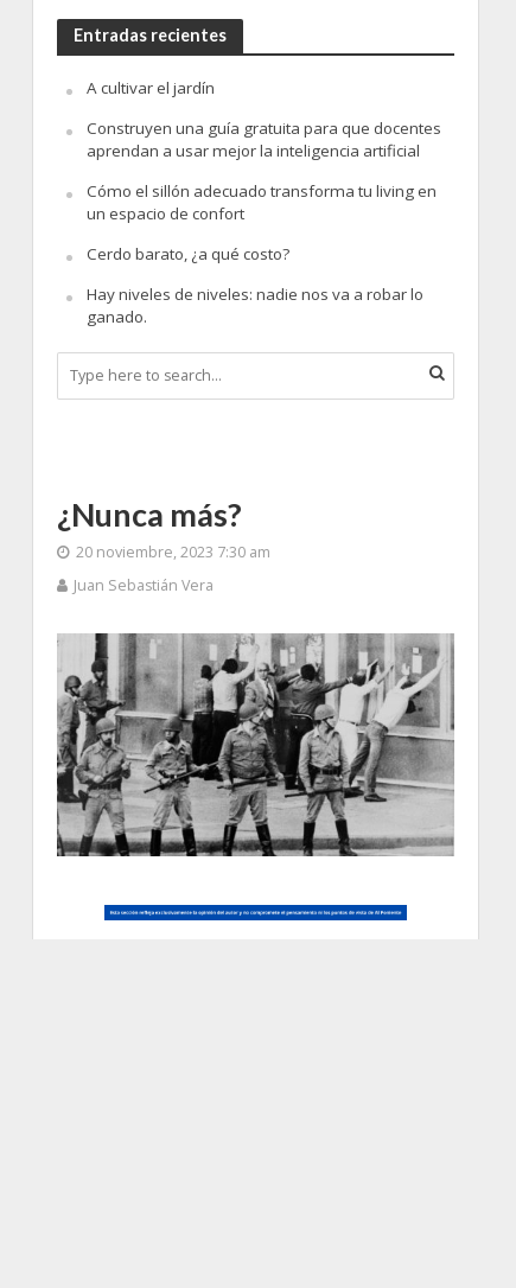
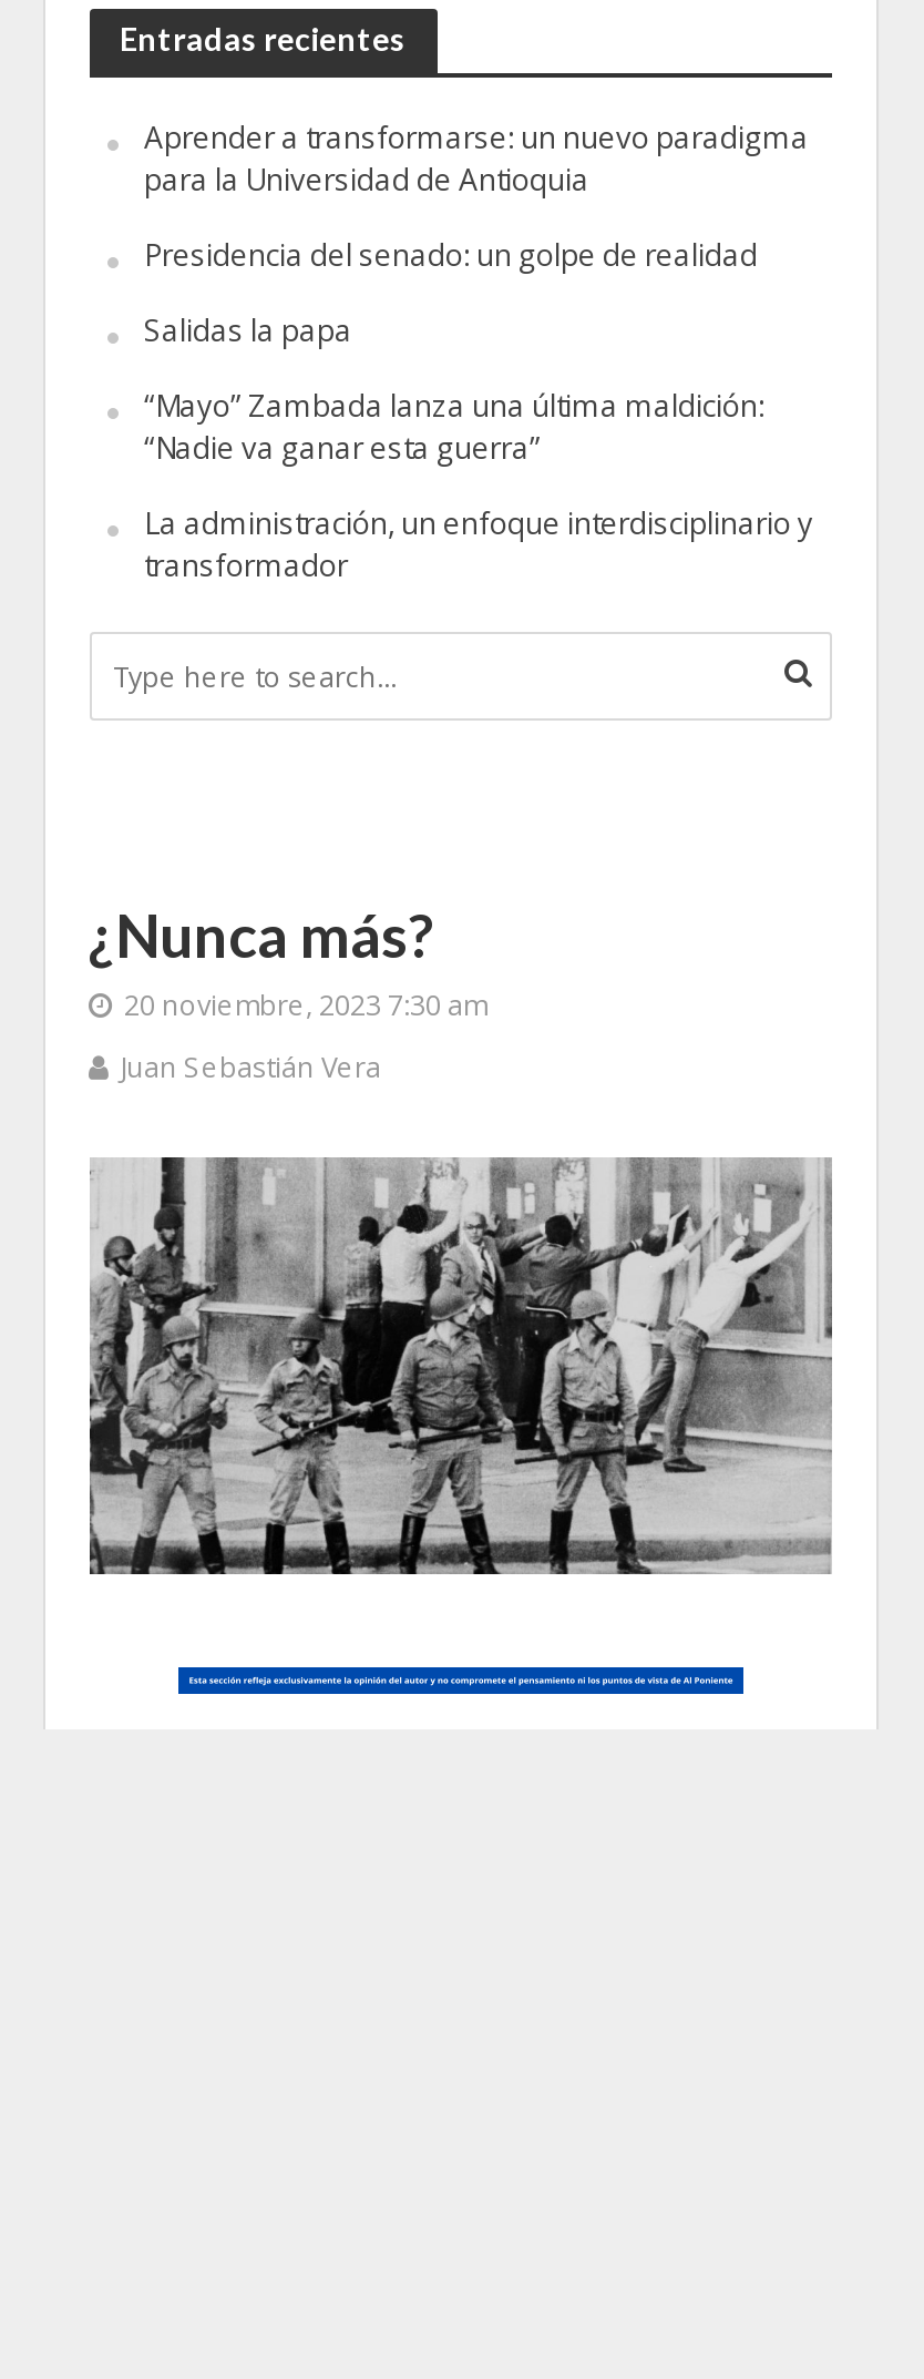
[86,77,214,98] A cultivar el jardín -> [144,118,809,200] Aprender a transformarse: un nuevo paradigma | para la Universidad de Antioquia
[86,117,441,161] Construyen una guía gratuita para que docentes | aprendan a usar mejor la inteligencia artificial -> [144,235,758,275] Presidencia del senado: un golpe de realidad
[86,180,436,224] Cómo el sillón adecuado transforma tu living en | un espacio de confort -> [144,311,352,351] Salidas la papa
[86,243,289,264] Cerdo barato, ¿a qué costo? -> [144,386,764,468] “Mayo” Zambada lanza una última maldición: | “Nadie va ganar esta guerra”
[86,283,423,327] Hay niveles de niveles: nadie nos va a robar lo | ganado. -> [144,504,813,586] La administración, un enfoque interdisciplinario y | transformador

